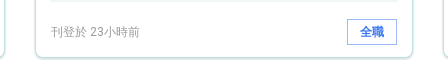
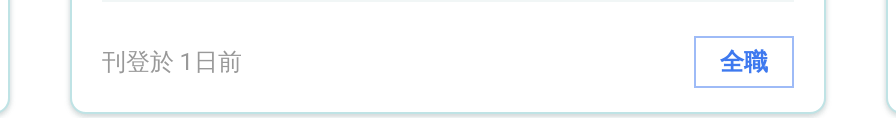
[51,24,140,38] 刊登於 23小時前 -> [102,47,242,75] 刊登於 1日前

